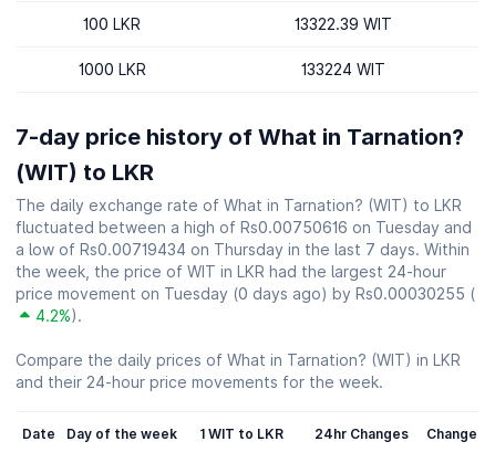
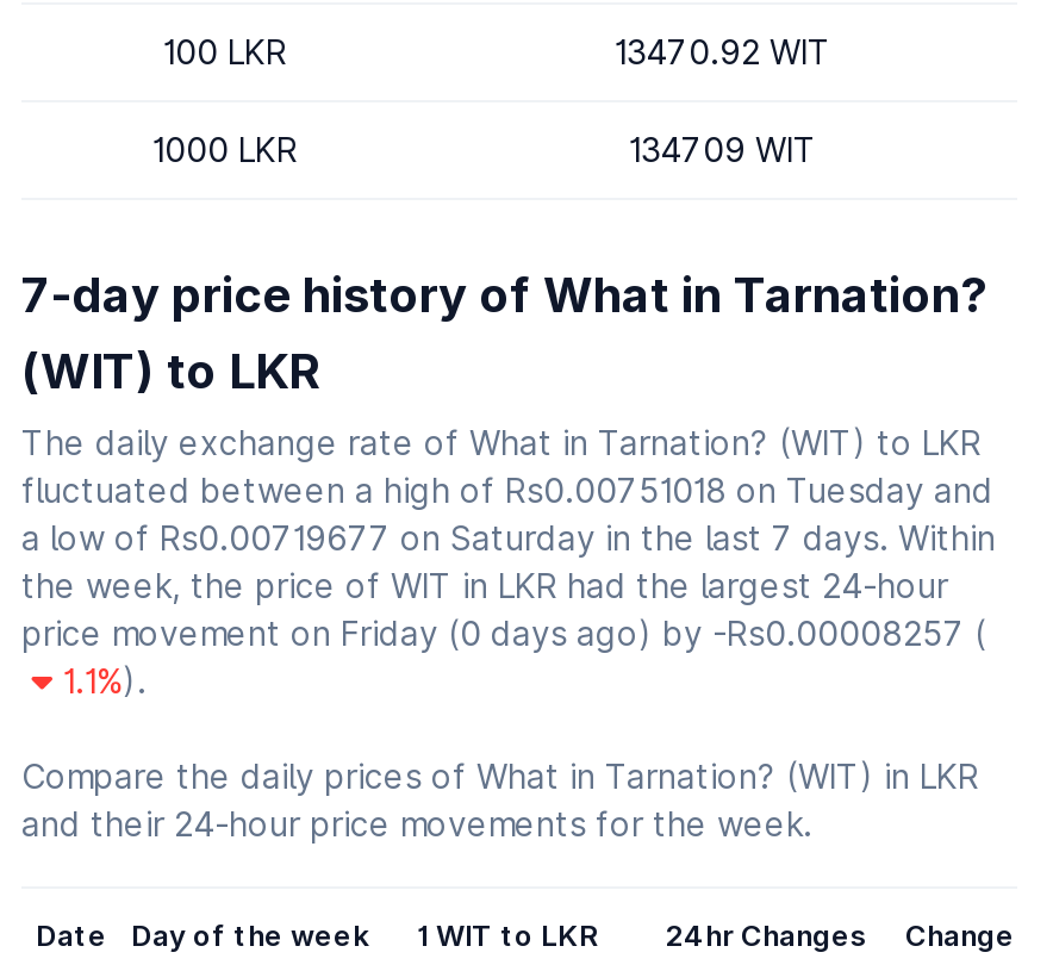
[295,14,392,33] 13322.39 WIT -> [615,31,831,71] 13470.92 WIT
[301,60,385,78] 133224 WIT -> [629,129,817,169] 134709 WIT
[16,218,472,236] fluctuated between a high of Rs0.00750616 on Tuesday and -> [21,469,993,510] fluctuated between a high of Rs0.00751018 on Tuesday and
[16,240,470,259] a low of Rs0.00719434 on Thursday in the last 7 days. Within -> [21,517,996,558] a low of Rs0.00719677 on Saturday in the last 7 days. Within
[16,284,475,303] price movement on Tuesday (0 days ago) by Rs0.00030255 ( -> [21,612,986,653] price movement on Friday (0 days ago) by -Rs0.00008257 (
[35,306,81,325] 4.2%). -> [63,660,147,701] 1.1%).

